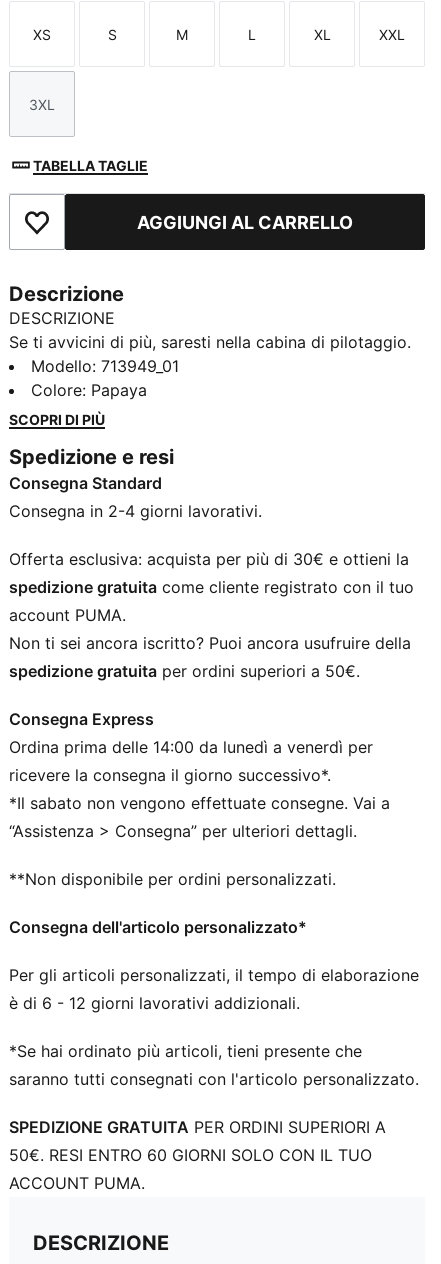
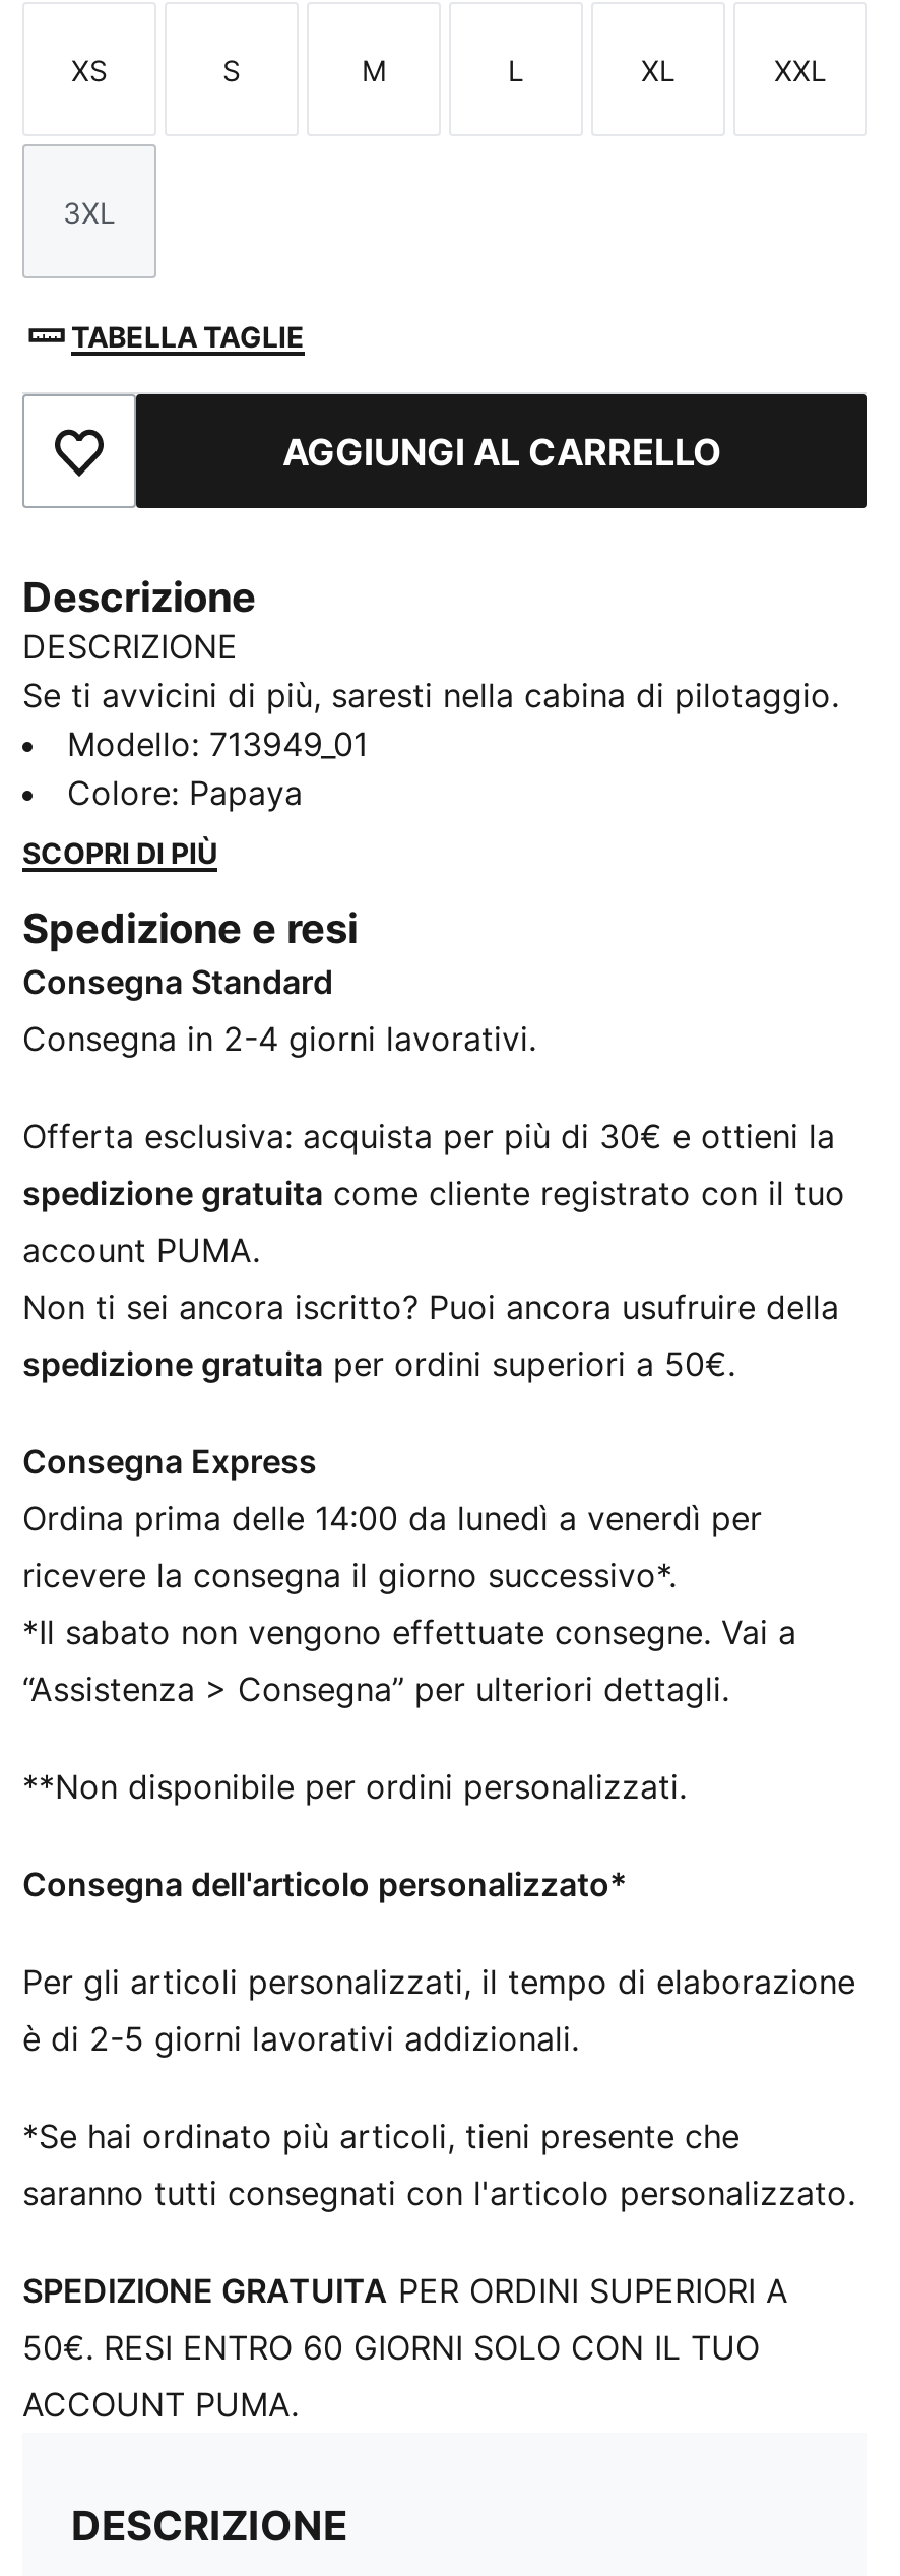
[9,993,300,1013] è di 6 - 12 giorni lavorativi addizionali. -> [22,2018,579,2059] è di 2-5 giorni lavorativi addizionali.

